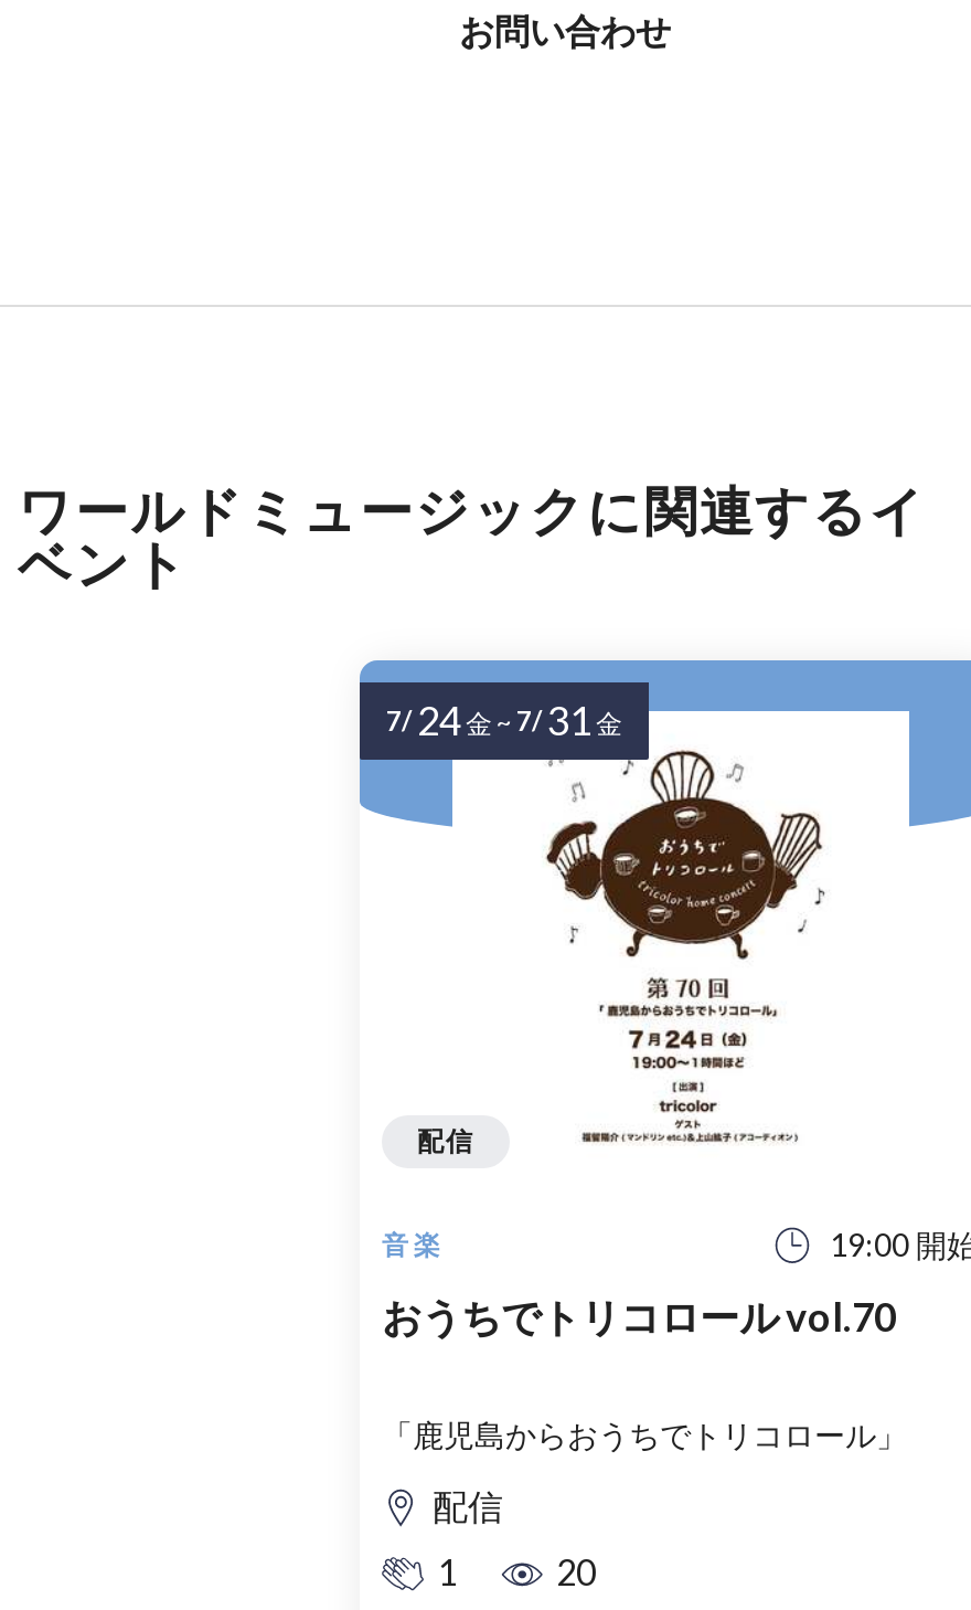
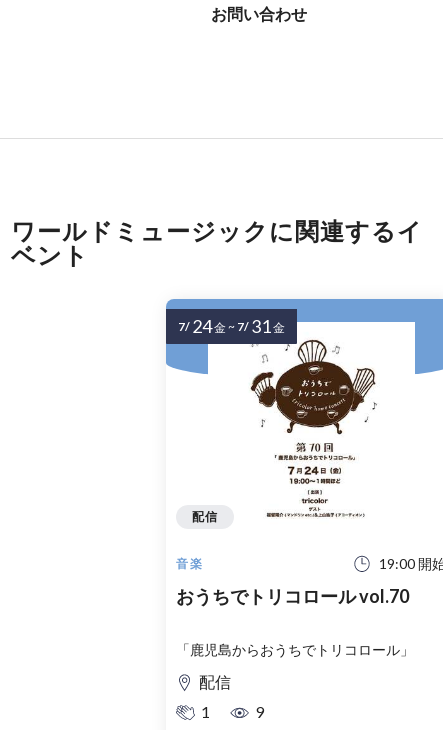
[556,1551,596,1593] 20 -> [255,702,264,721] 9

